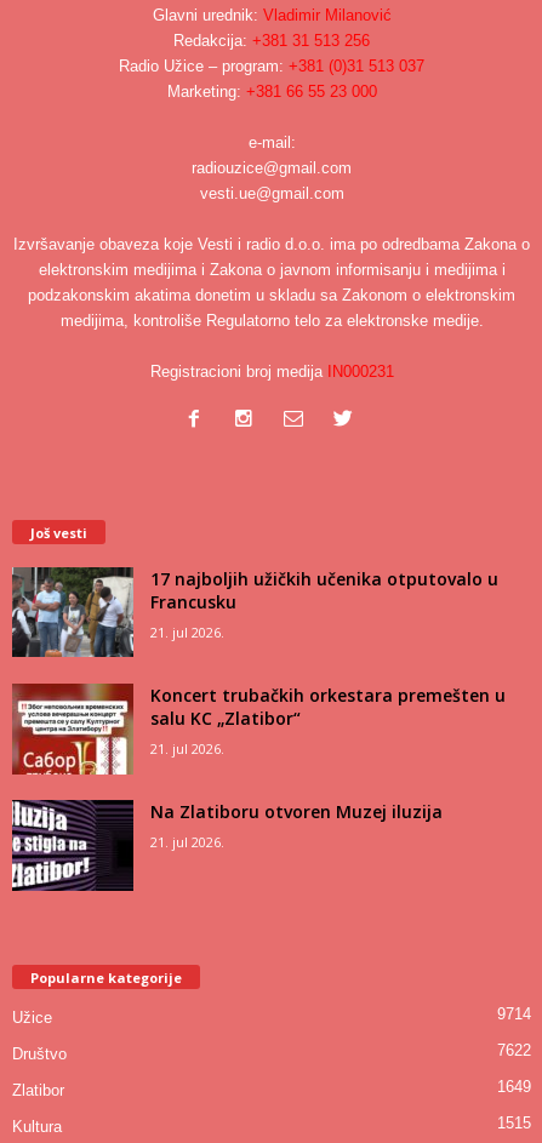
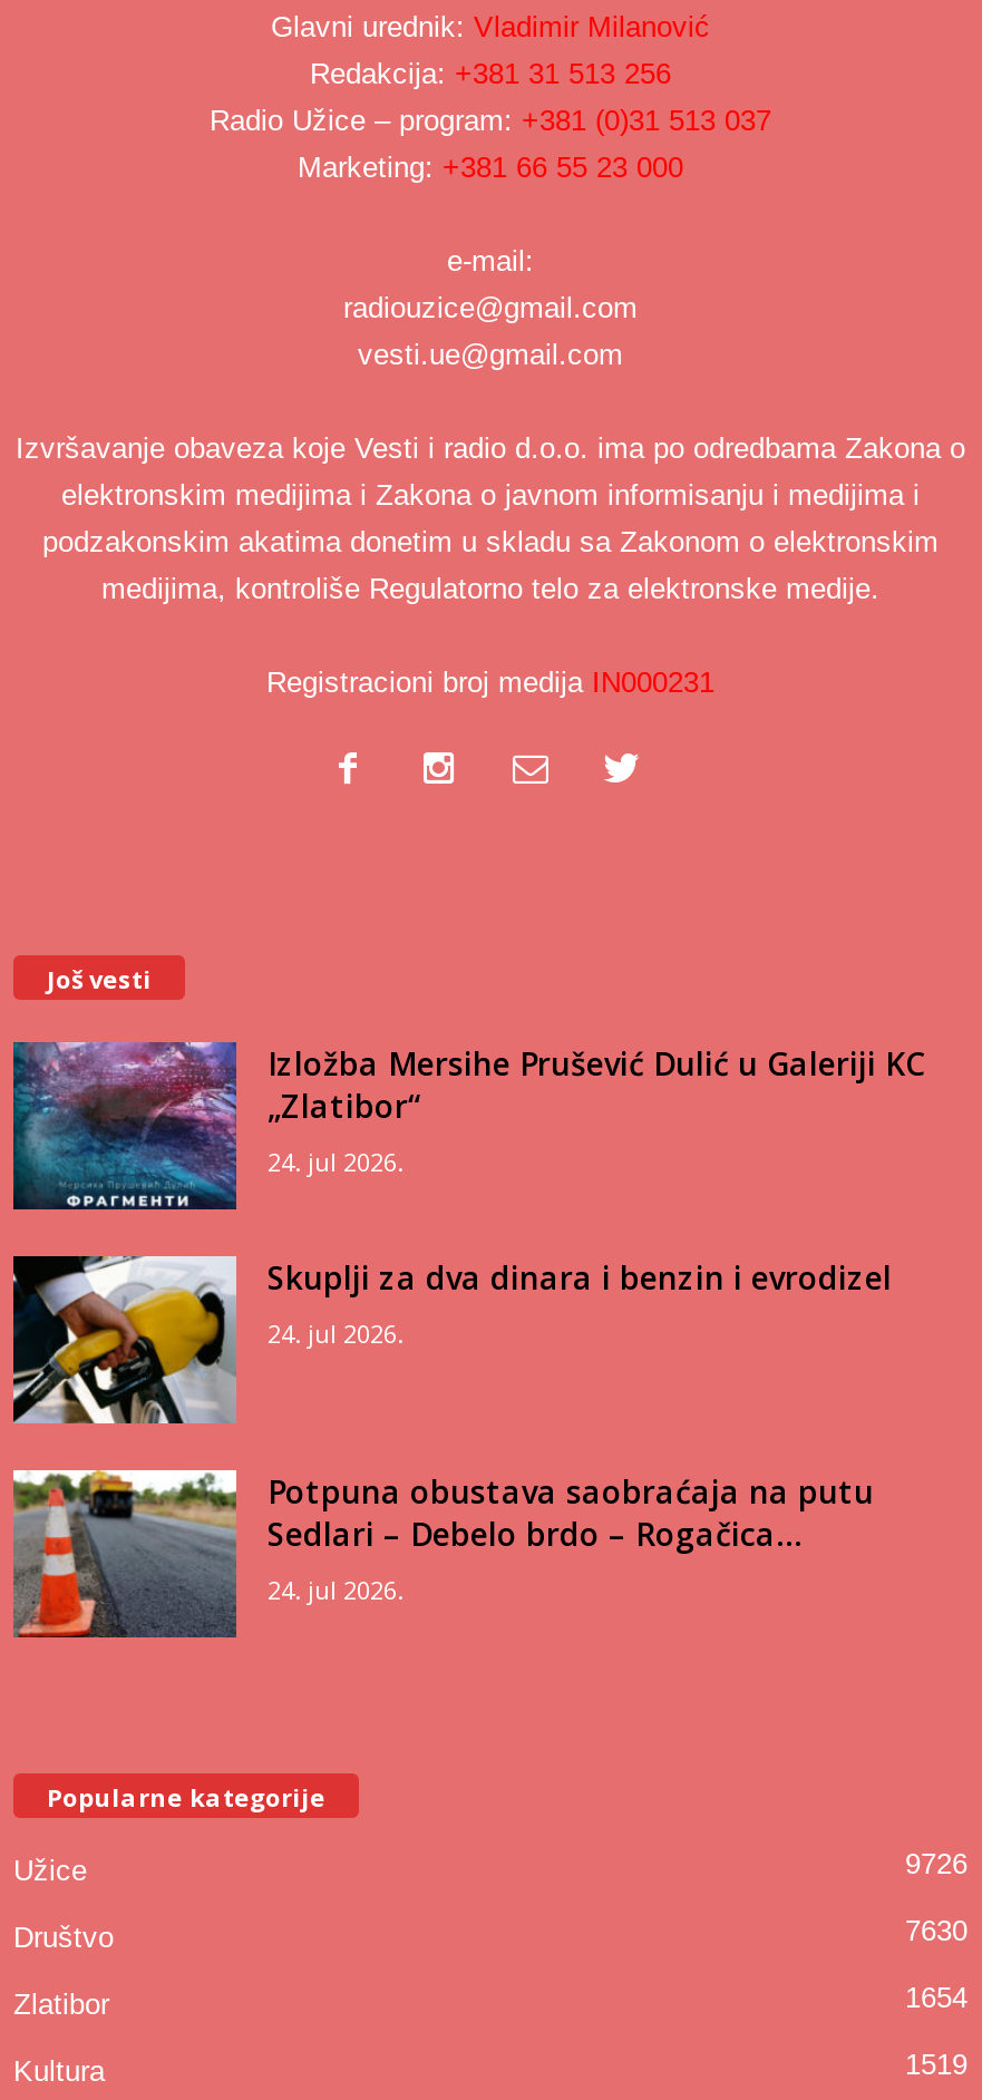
[11,566,498,658] [image] | 17 najboljih užičkih učenika otputovalo u | Francusku | 21. jul 2026. -> [11,1040,925,1212] [image] | Izložba Mersihe Prušević Dulić u Galeriji KC | „Zlatibor“ | 24. jul 2026.
[12,682,506,776] [image] | Koncert trubačkih orkestara premešten u | salu KC „Zlatibor“ | 21. jul 2026. -> [11,1254,892,1426] [image] | Skuplji za dva dinara i benzin i evrodizel | 24. jul 2026.
[11,799,443,892] [image] | Na Zlatiboru otvoren Muzej iluzija | 21. jul 2026. -> [11,1468,874,1640] [image] | Potpuna obustava saobraćaja na putu | Sedlari – Debelo brdo – Rogačica... | 24. jul 2026.
[497,1004,531,1022] 9714 -> [905,1846,968,1879] 9726
[497,1041,531,1059] 7622 -> [905,1913,968,1946] 7630
[497,1077,531,1095] 1649 -> [905,1980,968,2013] 1654
[497,1113,531,1131] 1515 -> [905,2046,968,2080] 1519

